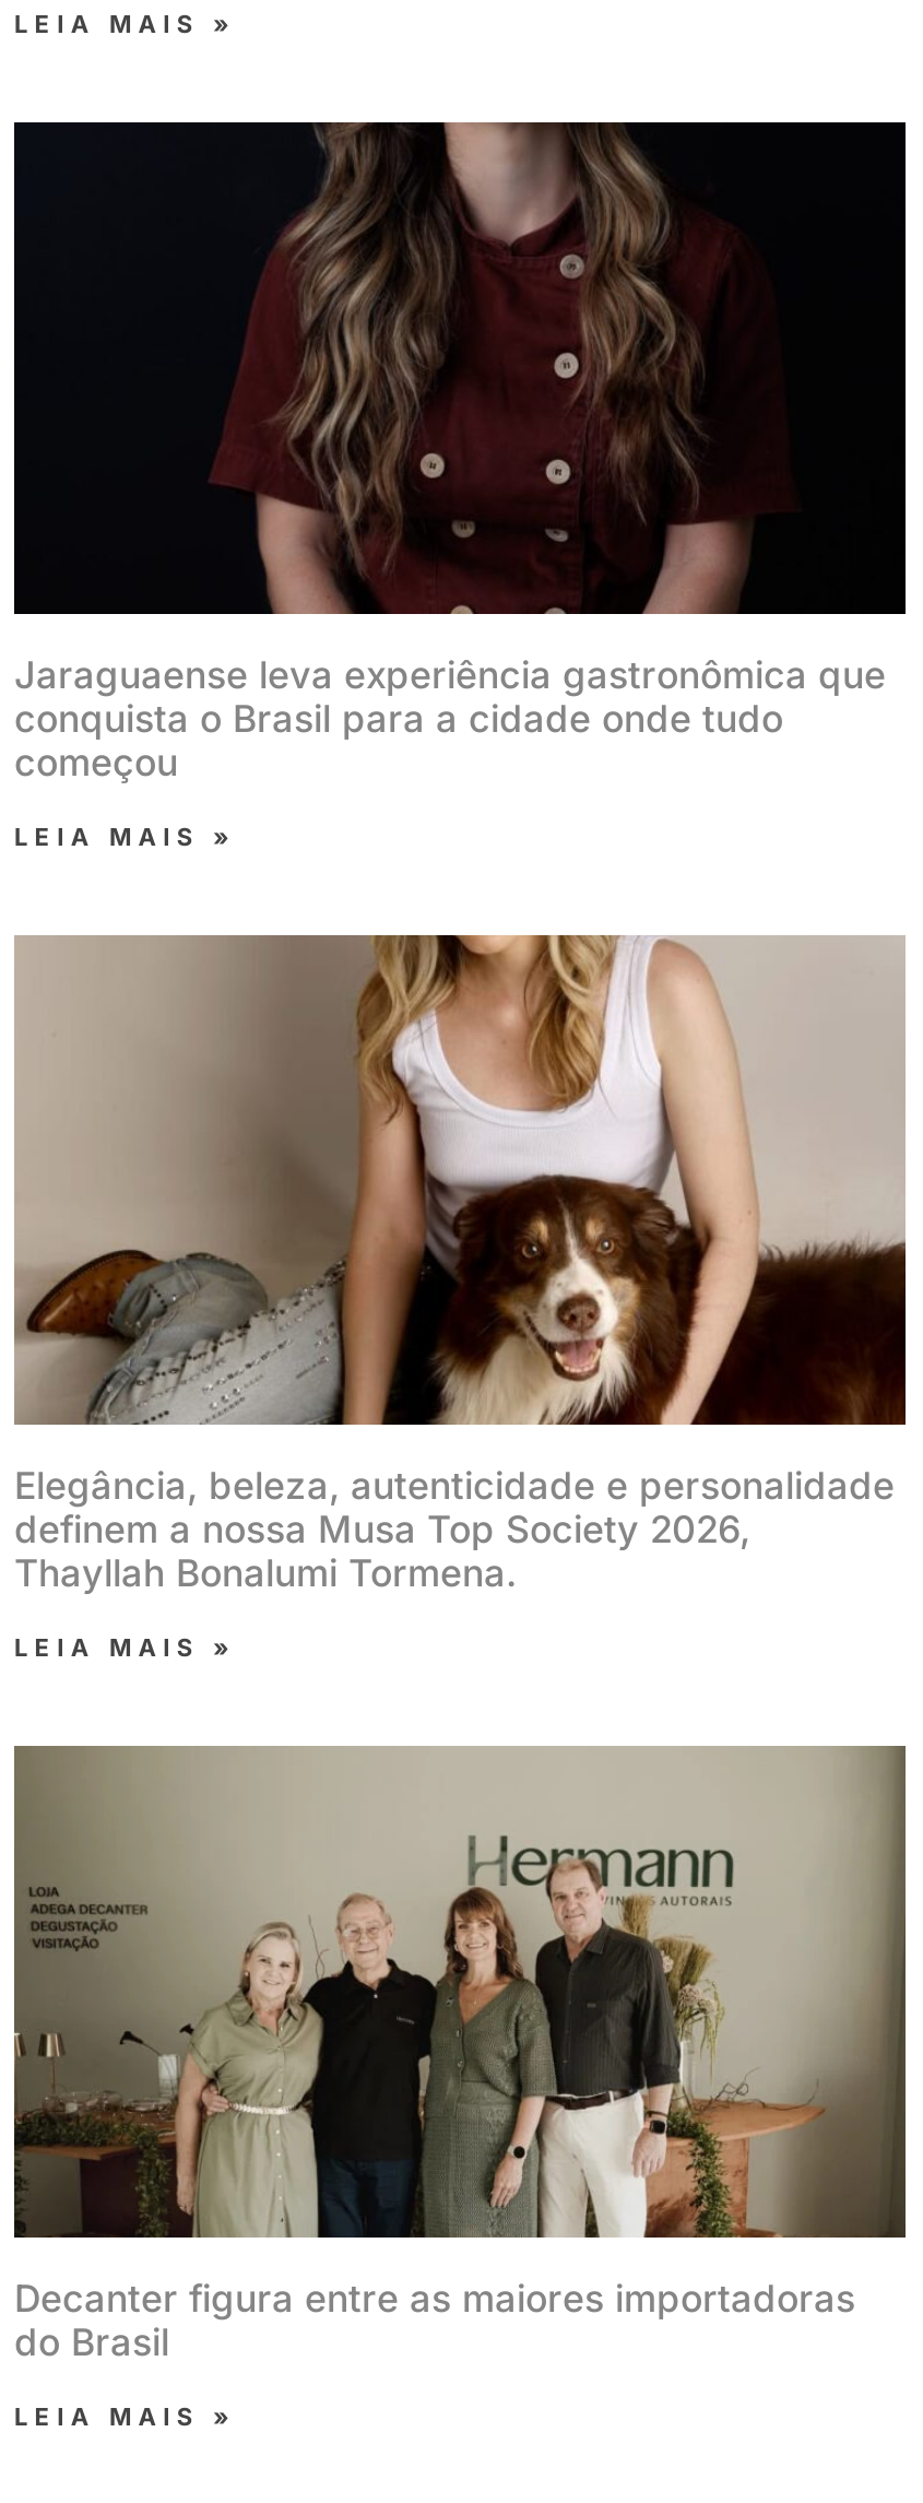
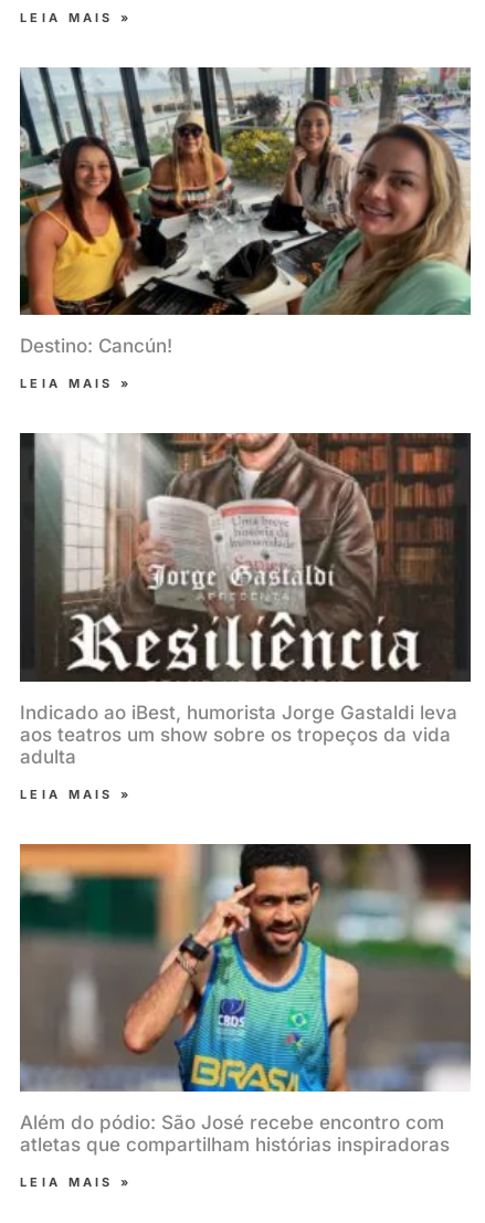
[12,119,908,617] [image] -> [19,66,472,283] [image]
[14,653,886,784] Jaraguaense leva experiência gastronômica que | conquista o Brasil para a cidade onde tudo | começou -> [20,335,172,357] Destino: Cancún!
[12,934,906,1596] [image] | Elegância, beleza, autenticidade e personalidade | definem a nossa Musa Top Society 2026, | Thayllah Bonalumi Tormena. -> [19,432,471,767] [image] | Indicado ao iBest, humorista Jorge Gastaldi leva | aos teatros um show sobre os tropeços da vida | adulta
[12,1745,908,2363] [image] | Decanter figura entre as maiores importadoras | do Brasil -> [19,843,471,1156] [image] | Além do pódio: São José recebe encontro com | atletas que compartilham histórias inspiradoras

